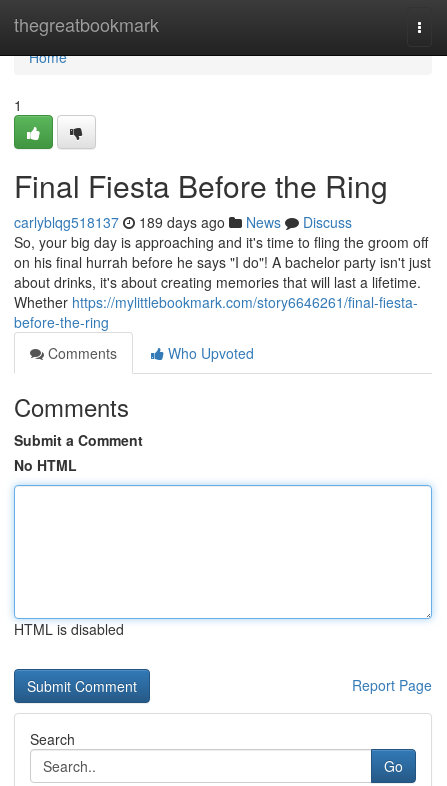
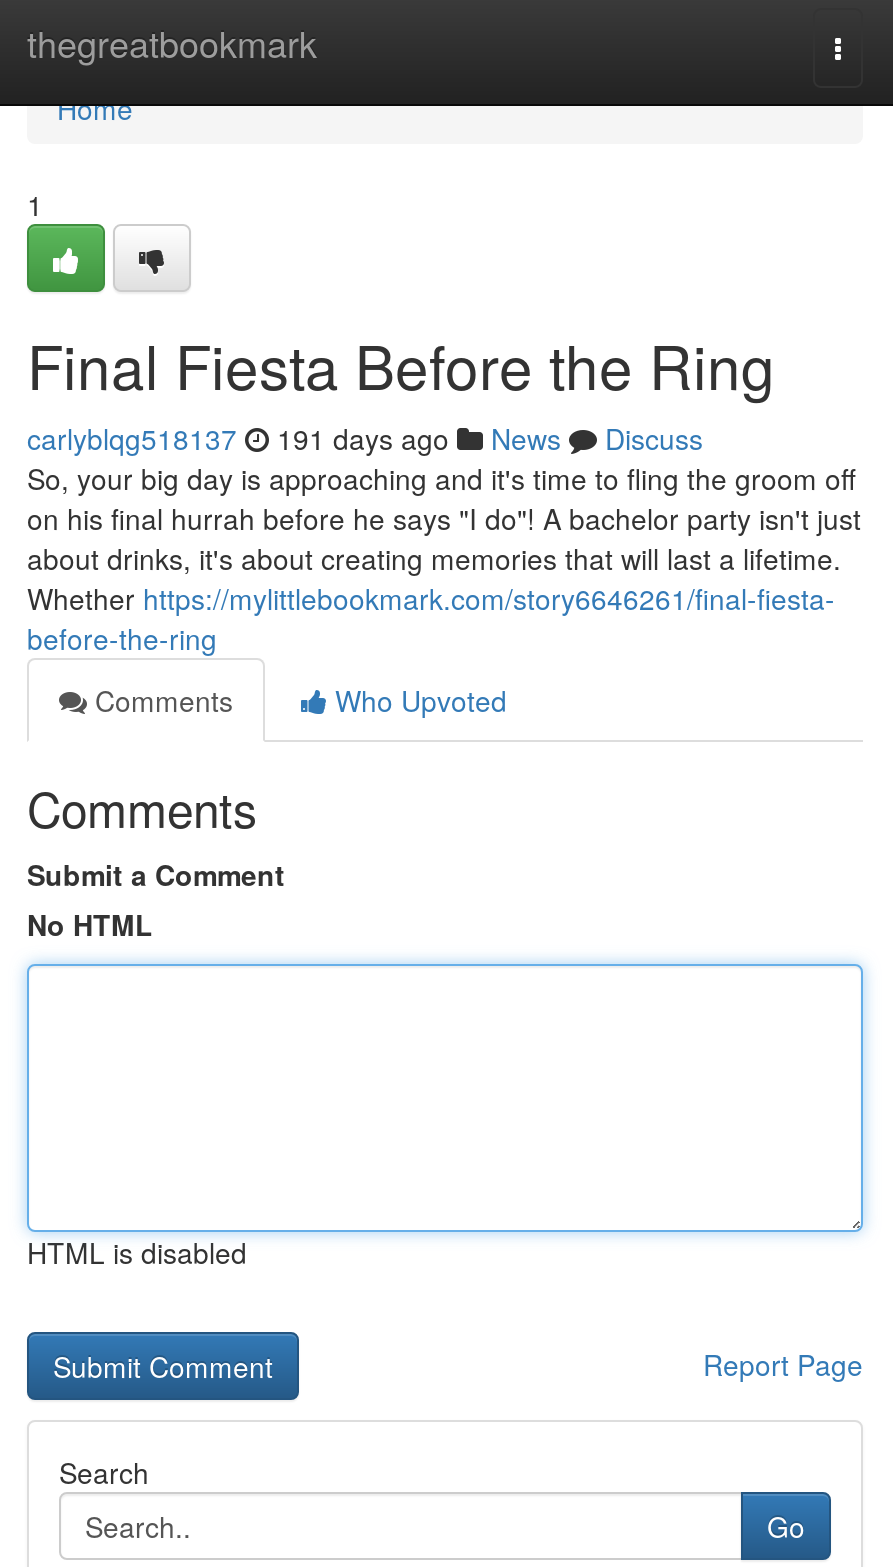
[14,212,352,232] carlyblqg518137 189 days ago News Discuss -> [27,418,703,458] carlyblqg518137 191 days ago News Discuss

